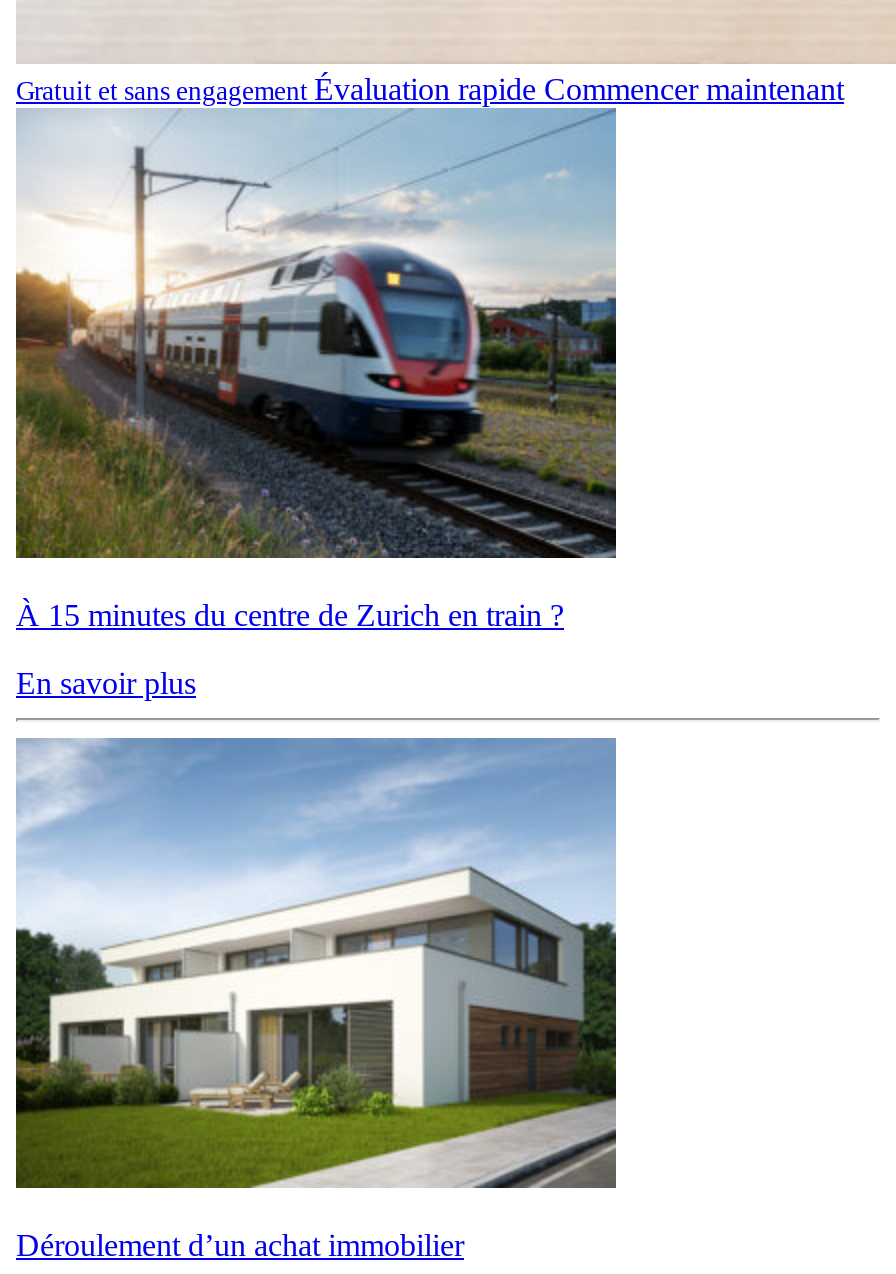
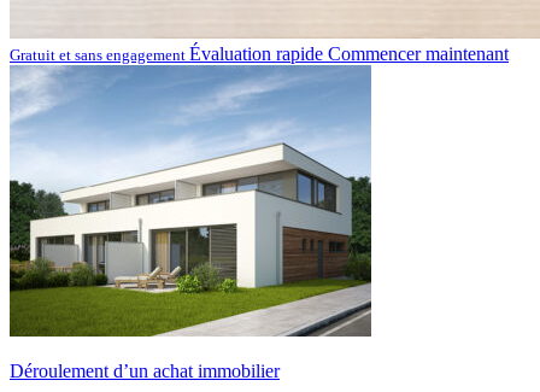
[14,112,616,700] [image] | À 15 minutes du centre de Zurich en train ? | En savoir plus -> none

